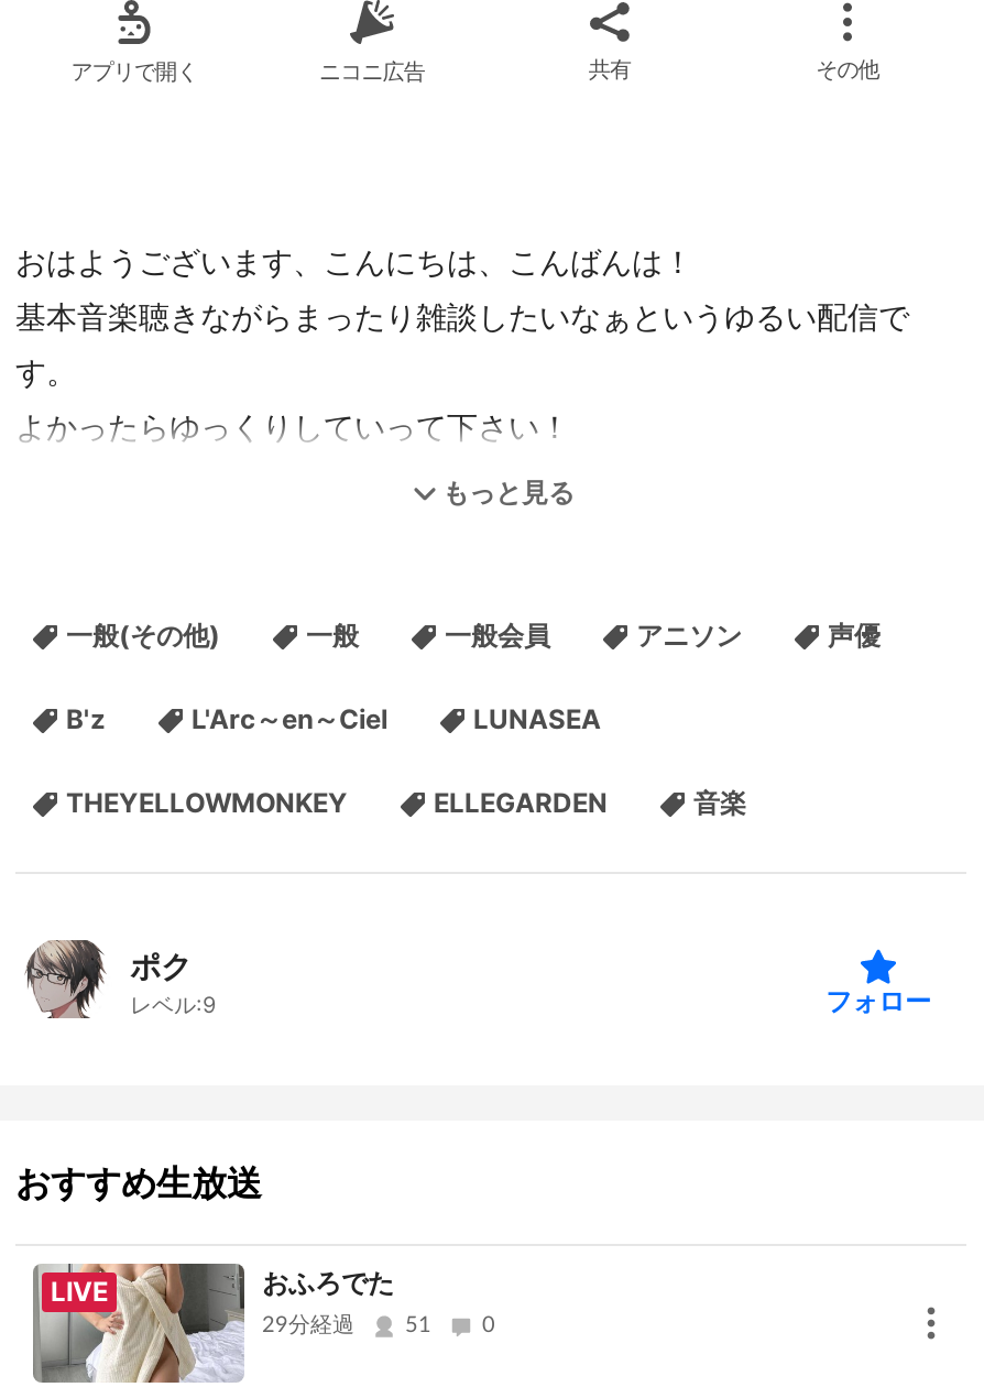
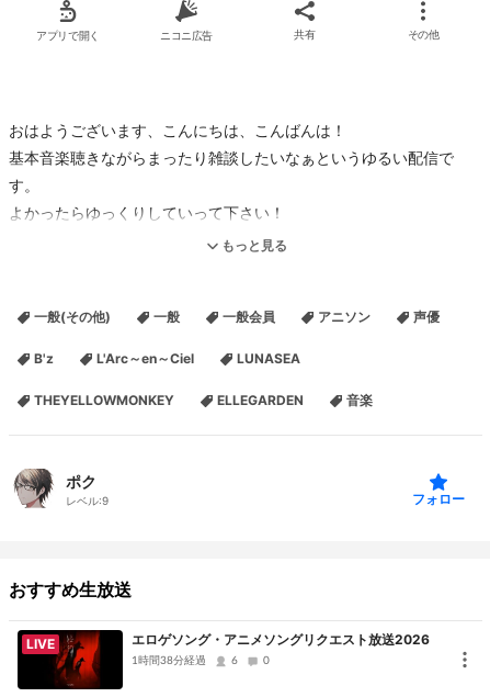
[31,1262,394,1385] [image] | おふろでた -> [18,629,430,690] [image] | エロゲソング・アニメソングリクエスト放送2026
[262,1314,431,1337] 29分経過 | 51 -> [132,655,238,666] 1時間38分経過 | 6

